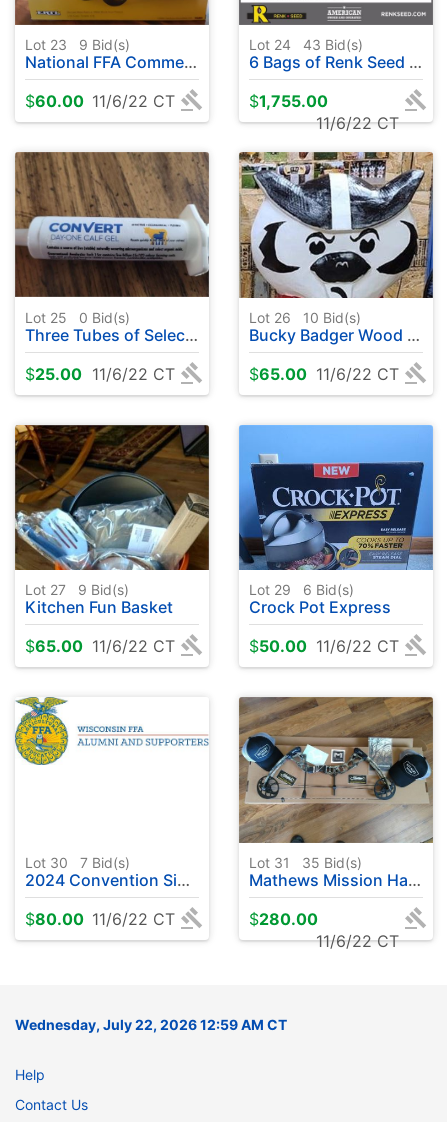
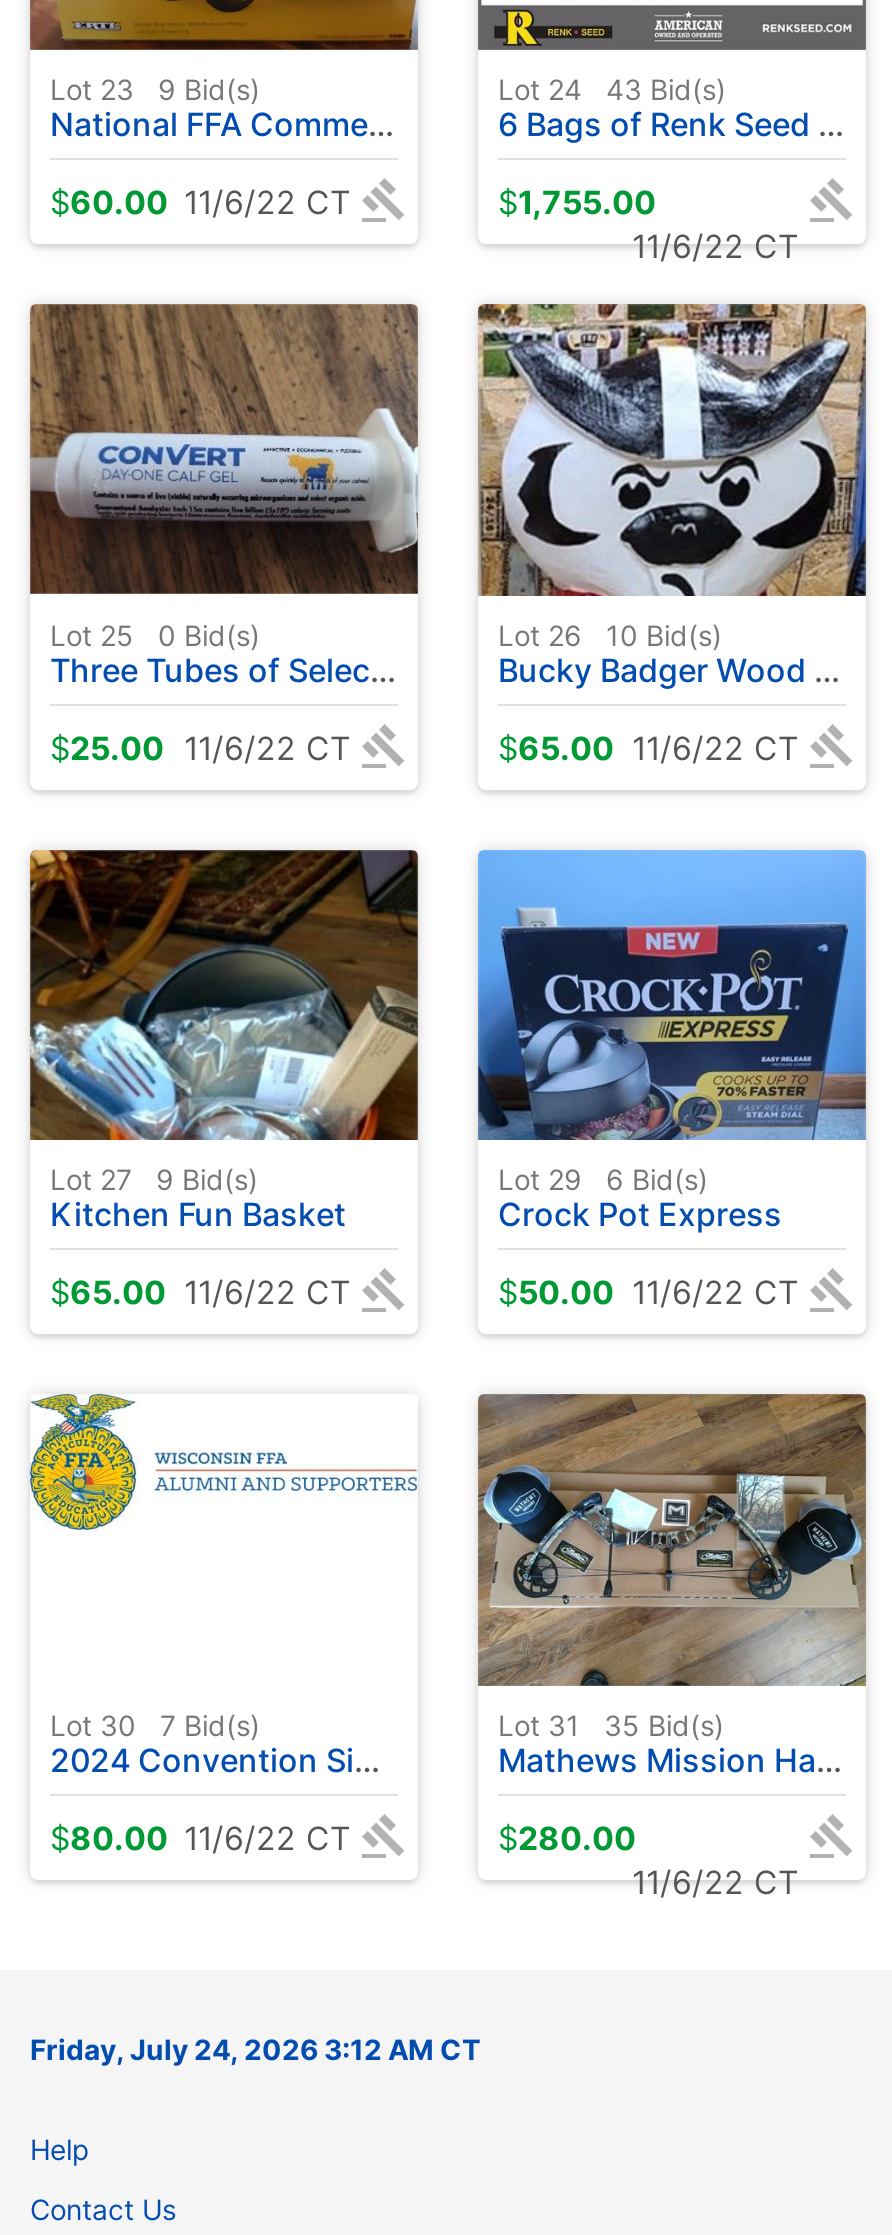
[15,1016,287,1033] Wednesday, July 22, 2026 12:59 AM CT -> [30,2032,480,2066] Friday, July 24, 2026 3:12 AM CT

